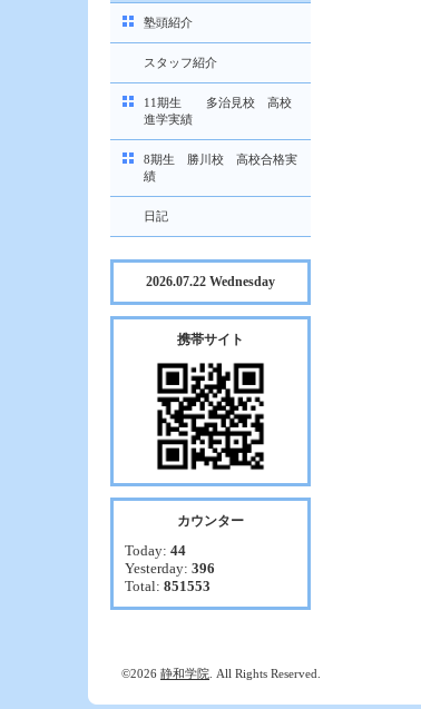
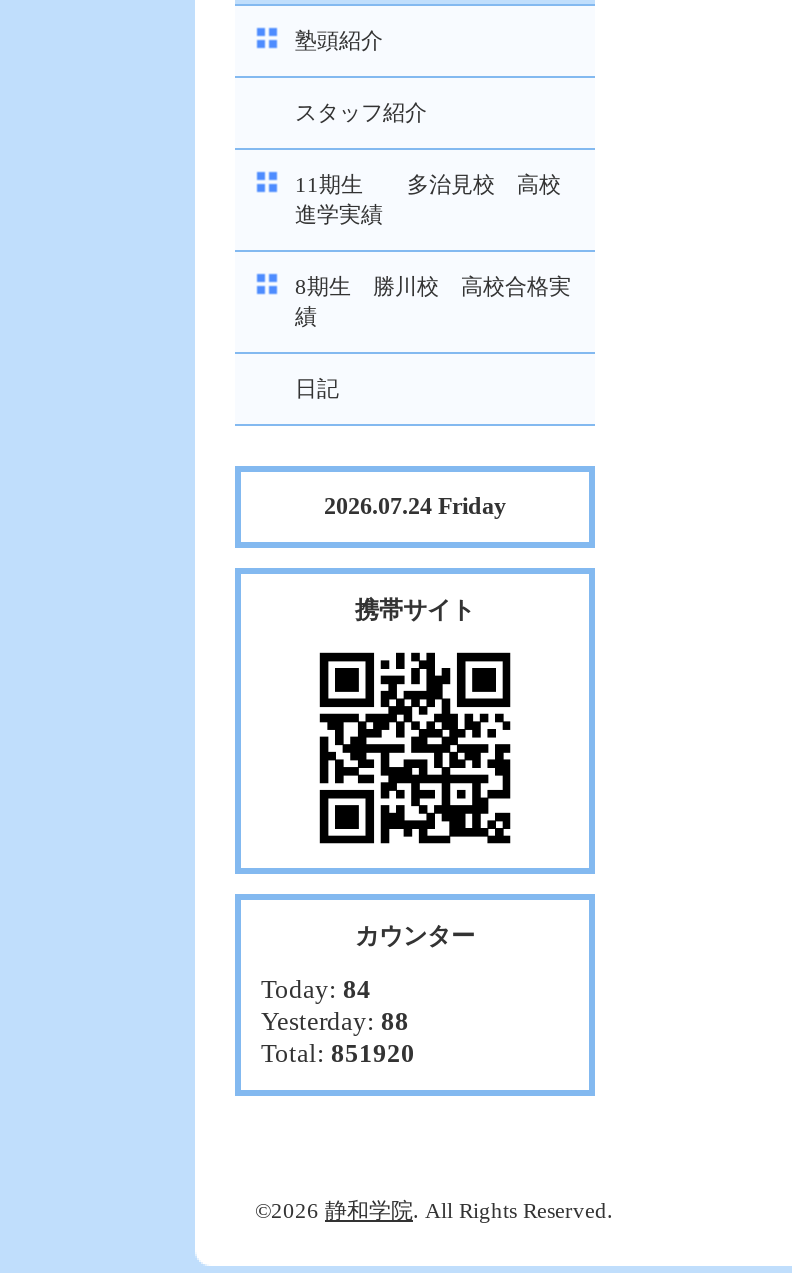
[146,274,275,289] 2026.07.22 Wednesday -> [324,492,506,520] 2026.07.24 Friday
[125,542,186,559] Today: 44 -> [261,974,371,1004] Today: 84
[125,560,215,577] Yesterday: 396 -> [261,1006,409,1036] Yesterday: 88
[125,578,210,594] Total: 851553 -> [261,1038,415,1068] Total: 851920

